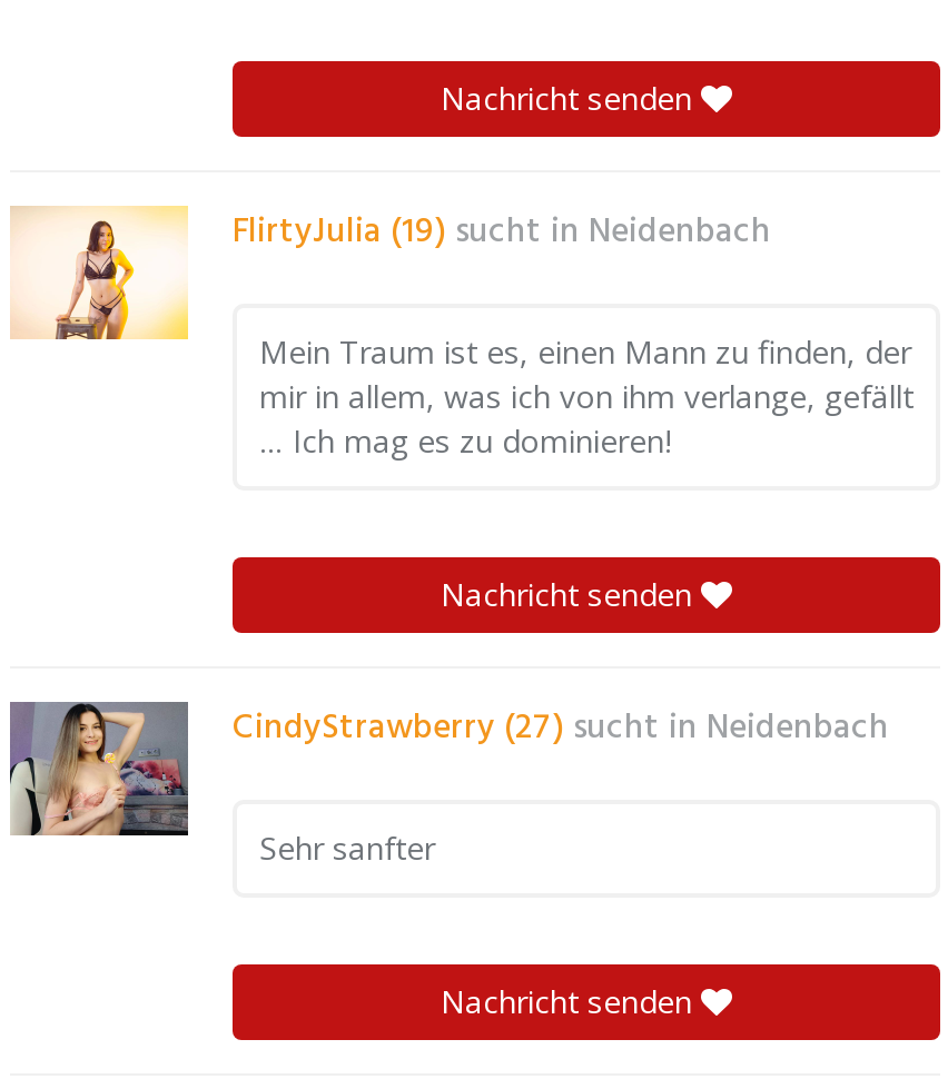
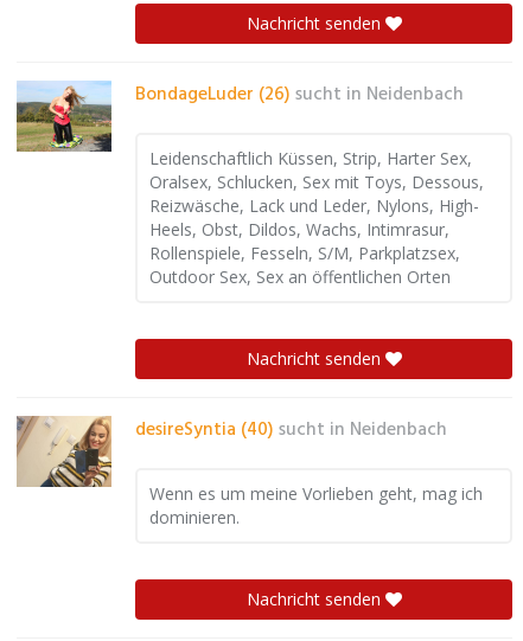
[10,204,771,341] [image] | FlirtyJulia (19) sucht in Neidenbach -> [15,81,464,153] [image] | BondageLuder (26) sucht in Neidenbach
[259,330,914,462] Mein Traum ist es, einen Mann zu finden, der | mir in allem, was ich von ihm verlange, gefällt | … Ich mag es zu dominieren! -> [149,147,484,288] Leidenschaftlich Küssen, Strip, Harter Sex, | Oralsex, Schlucken, Sex mit Toys, Dessous, | Reizwäsche, Lack und Leder, Nylons, High- | Heels, Obst, Dildos, Wachs, Intimrasur, | Rollenspiele, Fesseln, S/M, Parkplatzsex, | Outdoor Sex, Sex an öffentlichen Orten
[10,700,889,838] [image] | CindyStrawberry (27) sucht in Neidenbach -> [17,416,447,488] [image] | desireSyntia (40) sucht in Neidenbach
[259,826,435,869] Sehr sanfter -> [149,482,483,528] Wenn es um meine Vorlieben geht, mag ich | dominieren.

